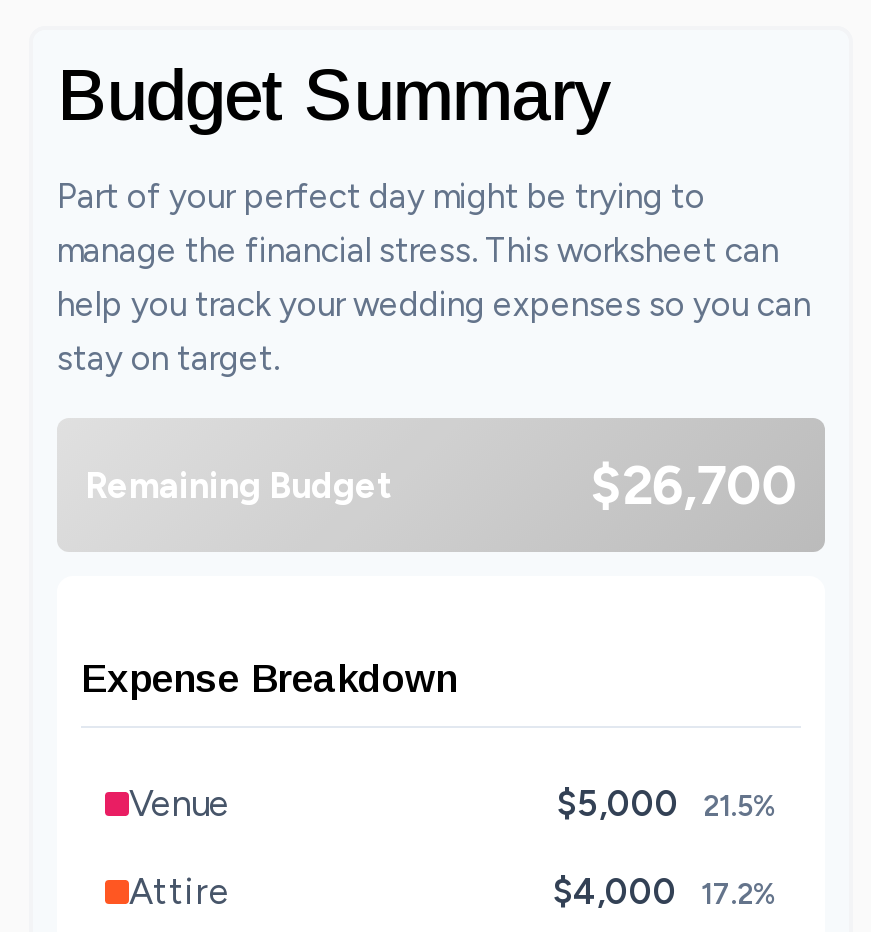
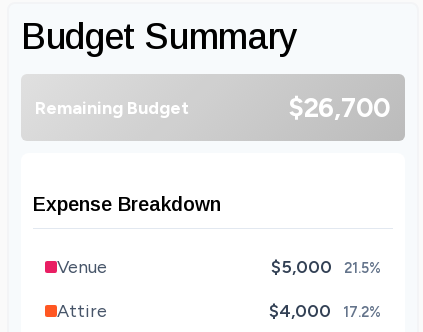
[57,176,811,378] Part of your perfect day might be trying to | manage the financial stress. This worksheet can | help you track your wedding expenses so you can | stay on target. -> none

